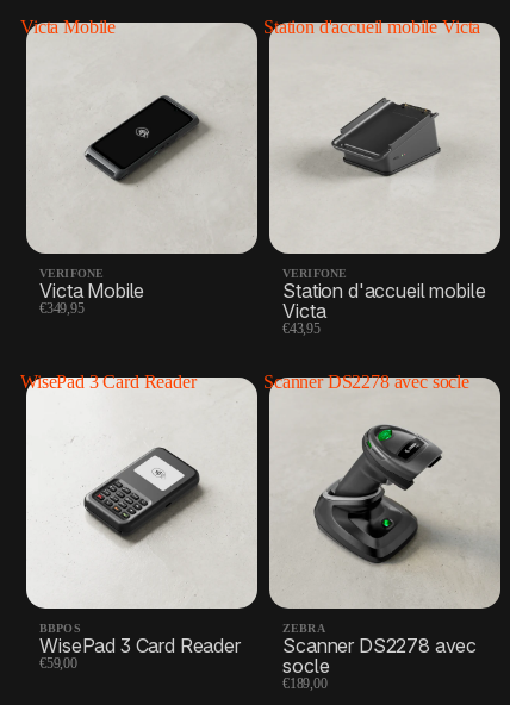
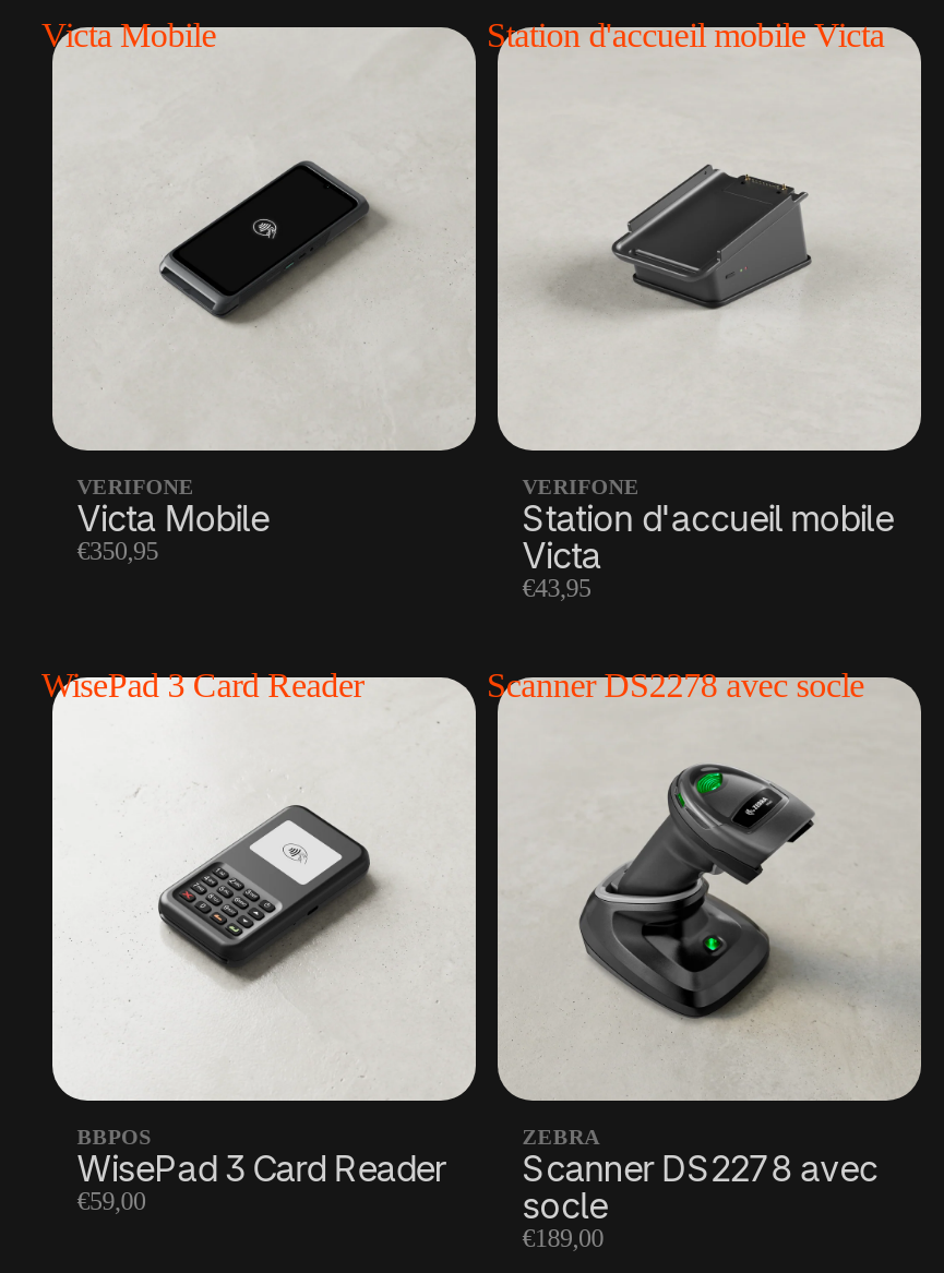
[40,300,84,317] €349,95 -> [77,536,158,566] €350,95

